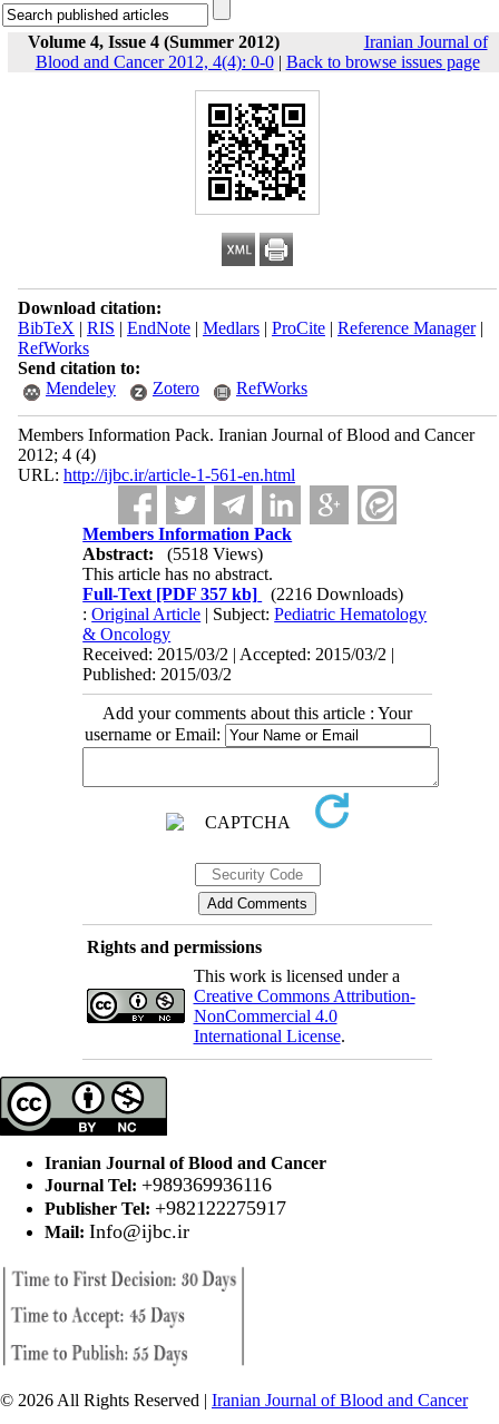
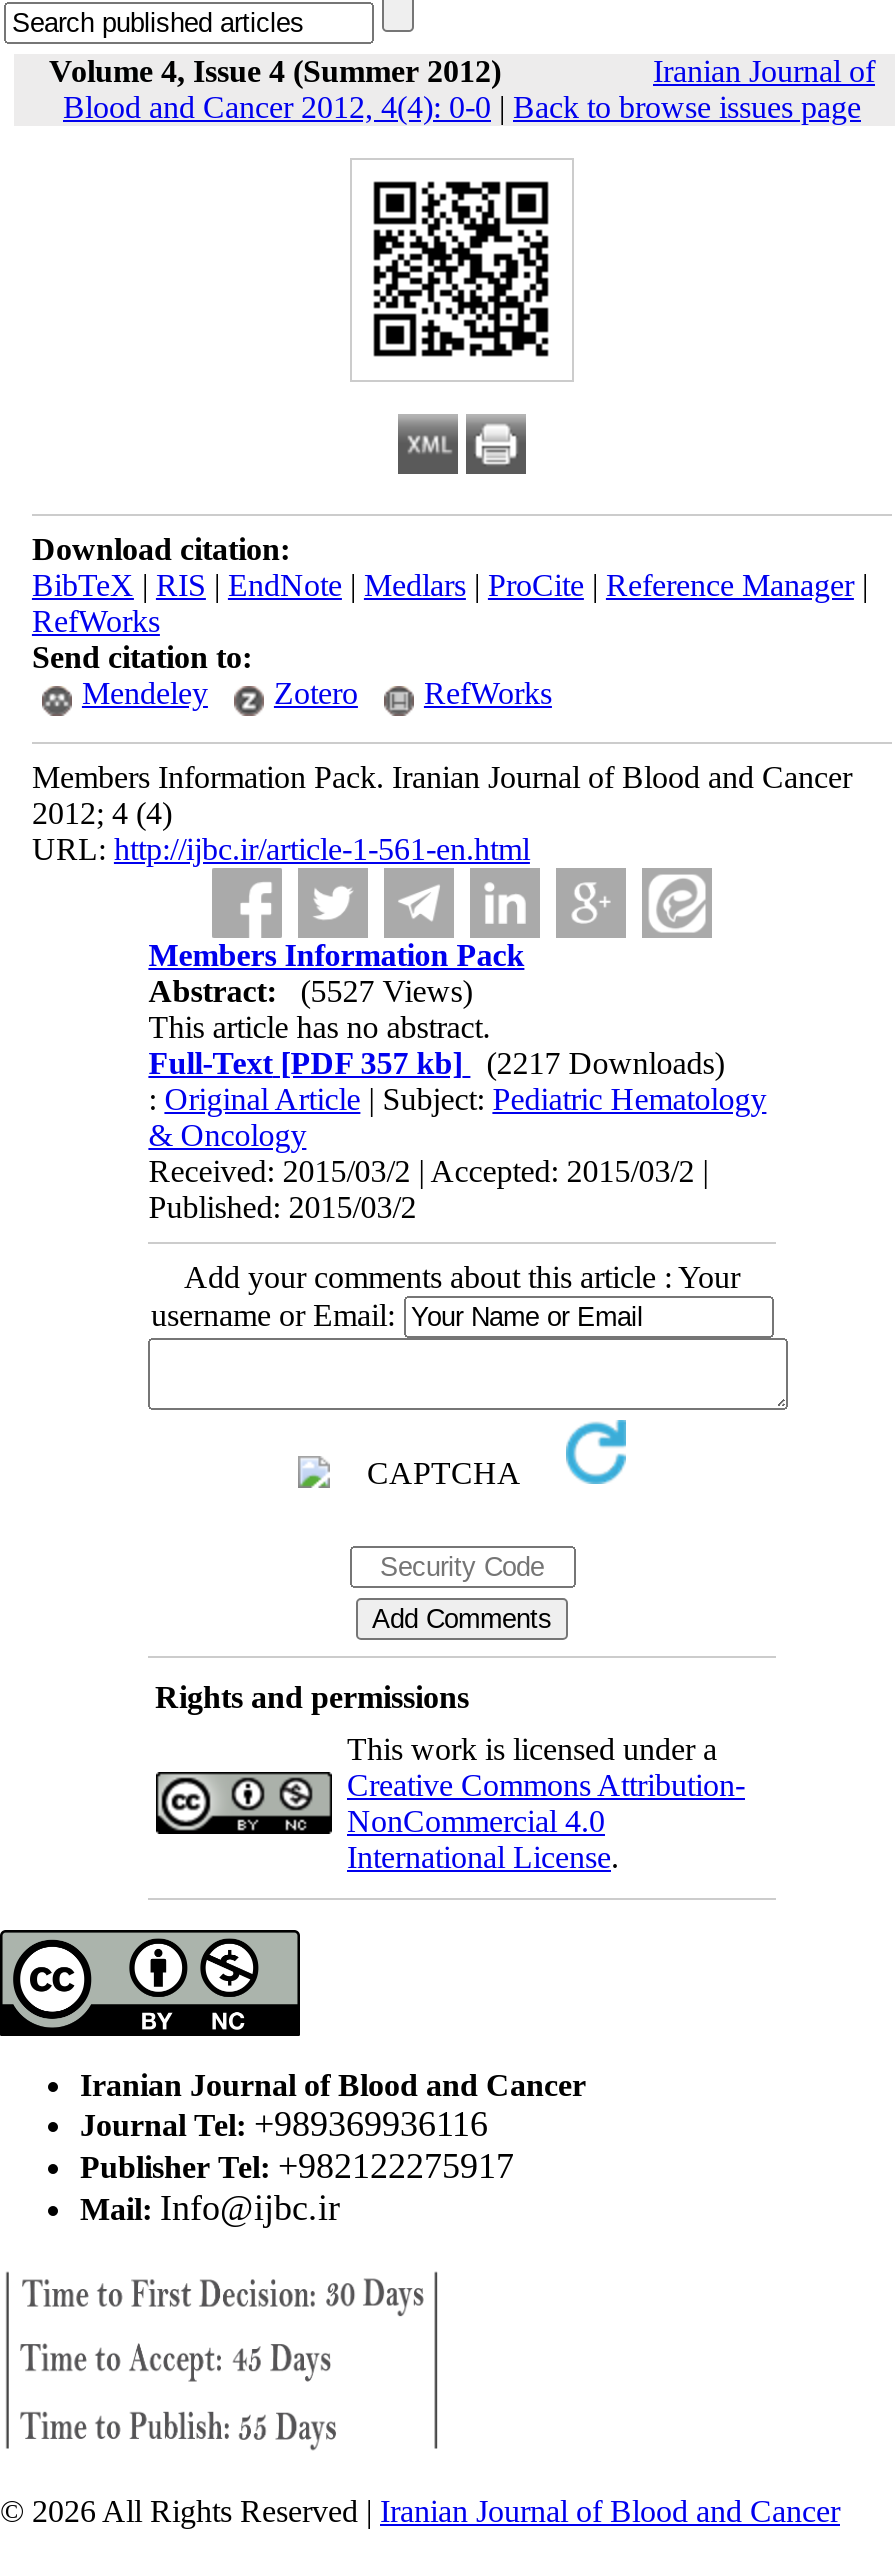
[83,544,263,563] Abstract: (5518 Views) -> [148,974,472,1008] Abstract: (5527 Views)
[83,585,403,603] Full-Text [PDF 357 kb] (2216 Downloads) -> [148,1046,724,1080] Full-Text [PDF 357 kb] (2217 Downloads)

